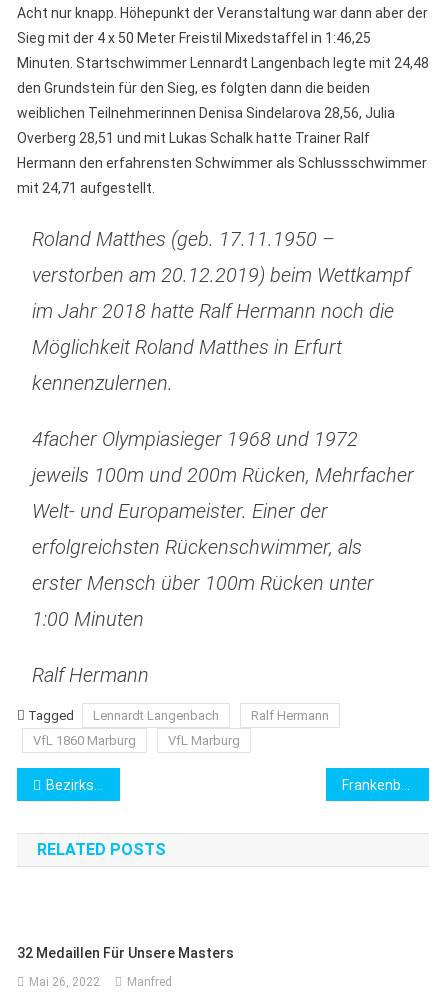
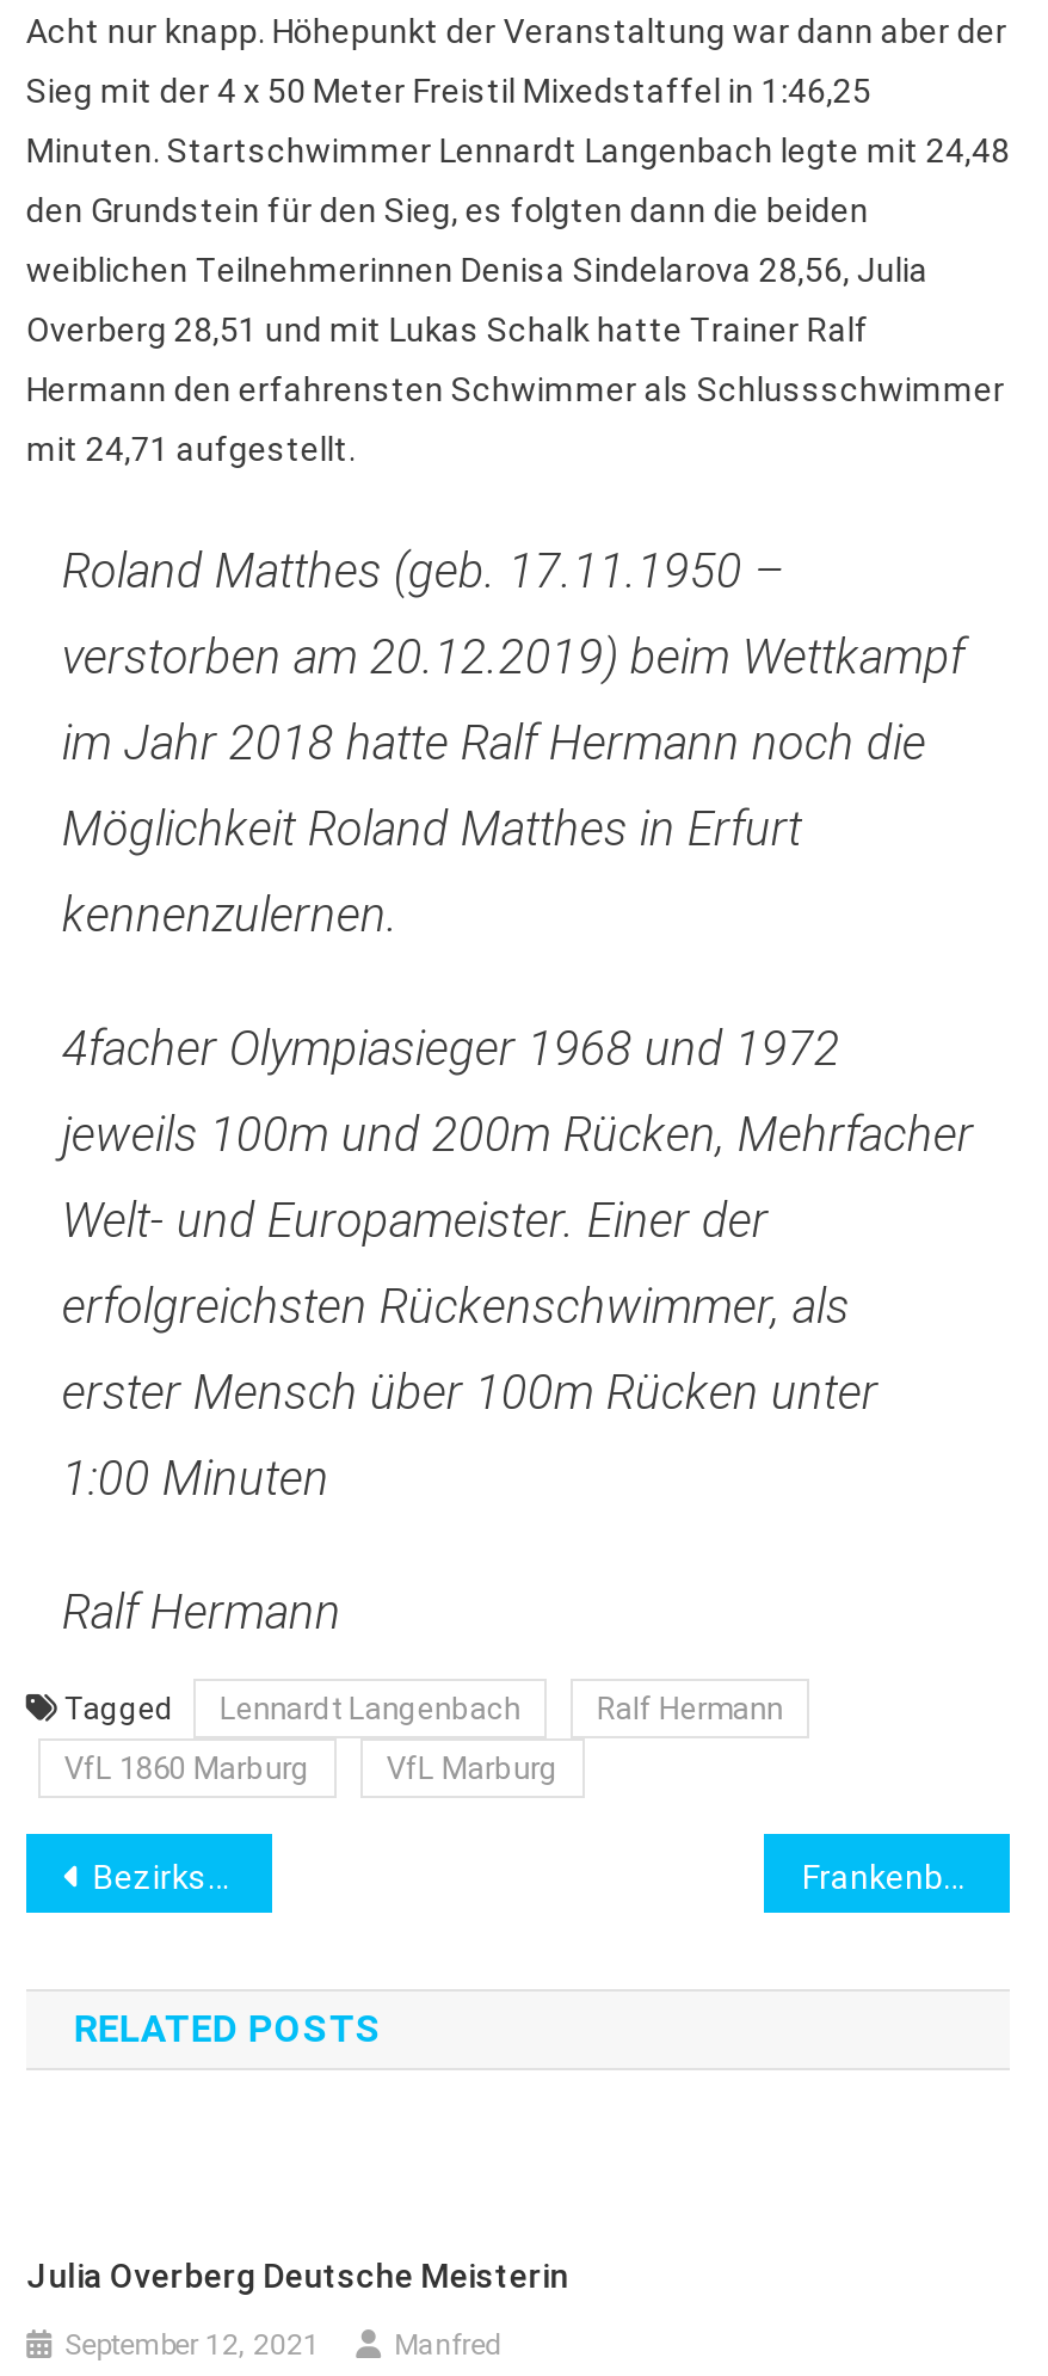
[17,945,234,961] 32 Medaillen Für Unsere Masters -> [26,2257,568,2295] Julia Overberg Deutsche Meisterin
[29,975,100,989] Mai 26, 2022 -> [65,2328,320,2362] September 12, 2021

